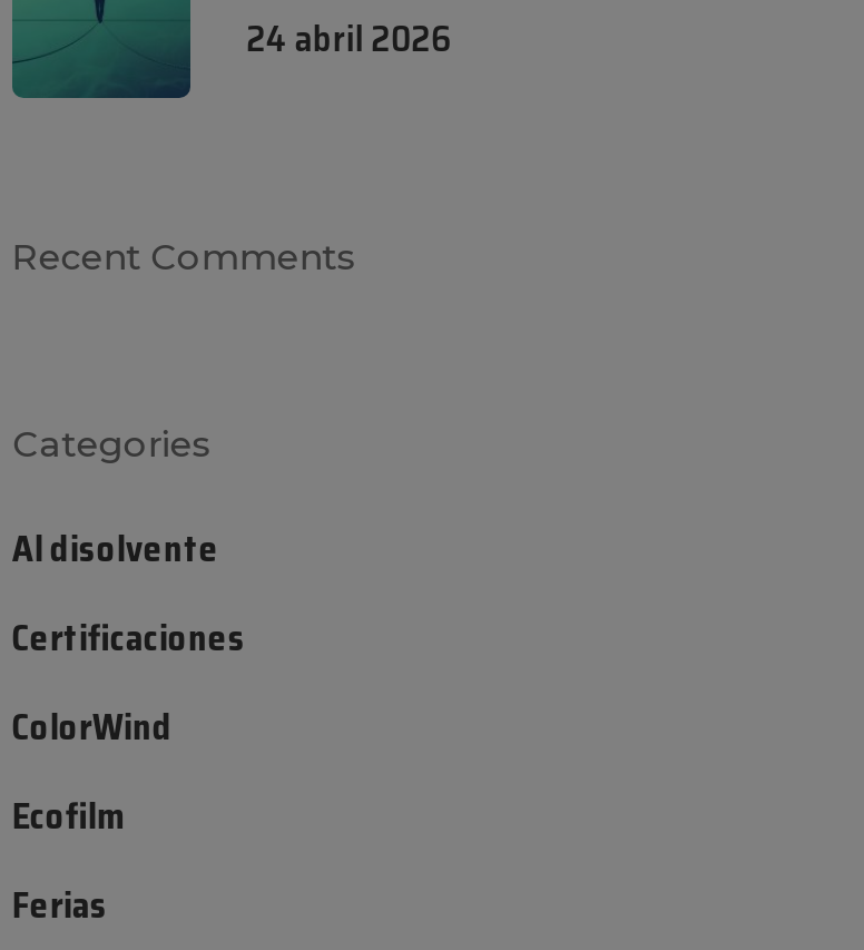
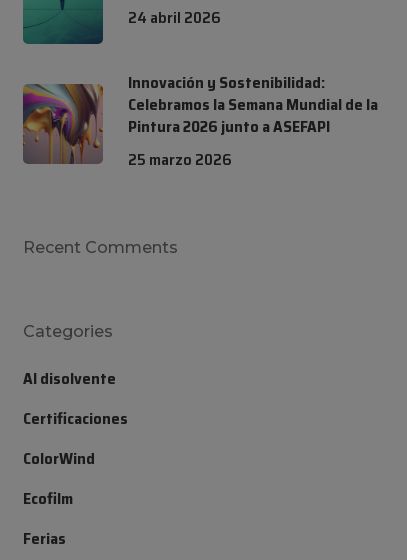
none -> [22,70,378,172] [image] | Innovación y Sostenibilidad: | Celebramos la Semana Mundial de la | Pintura 2026 junto a ASEFAPI | 25 marzo 2026

